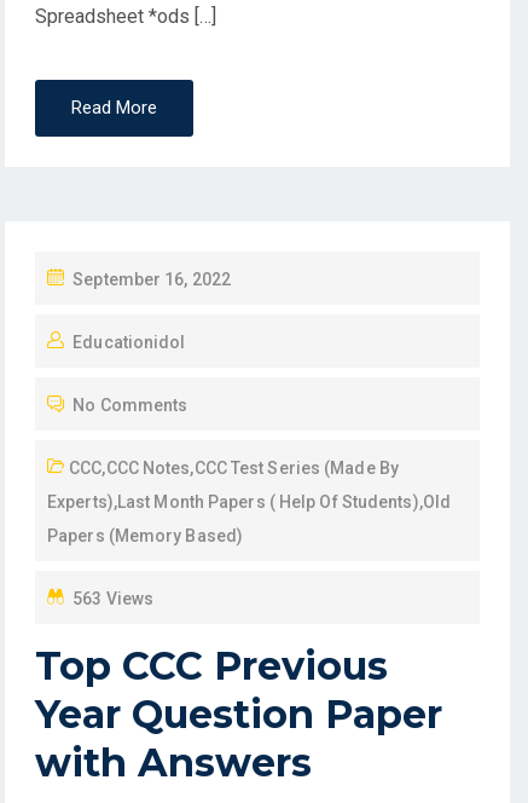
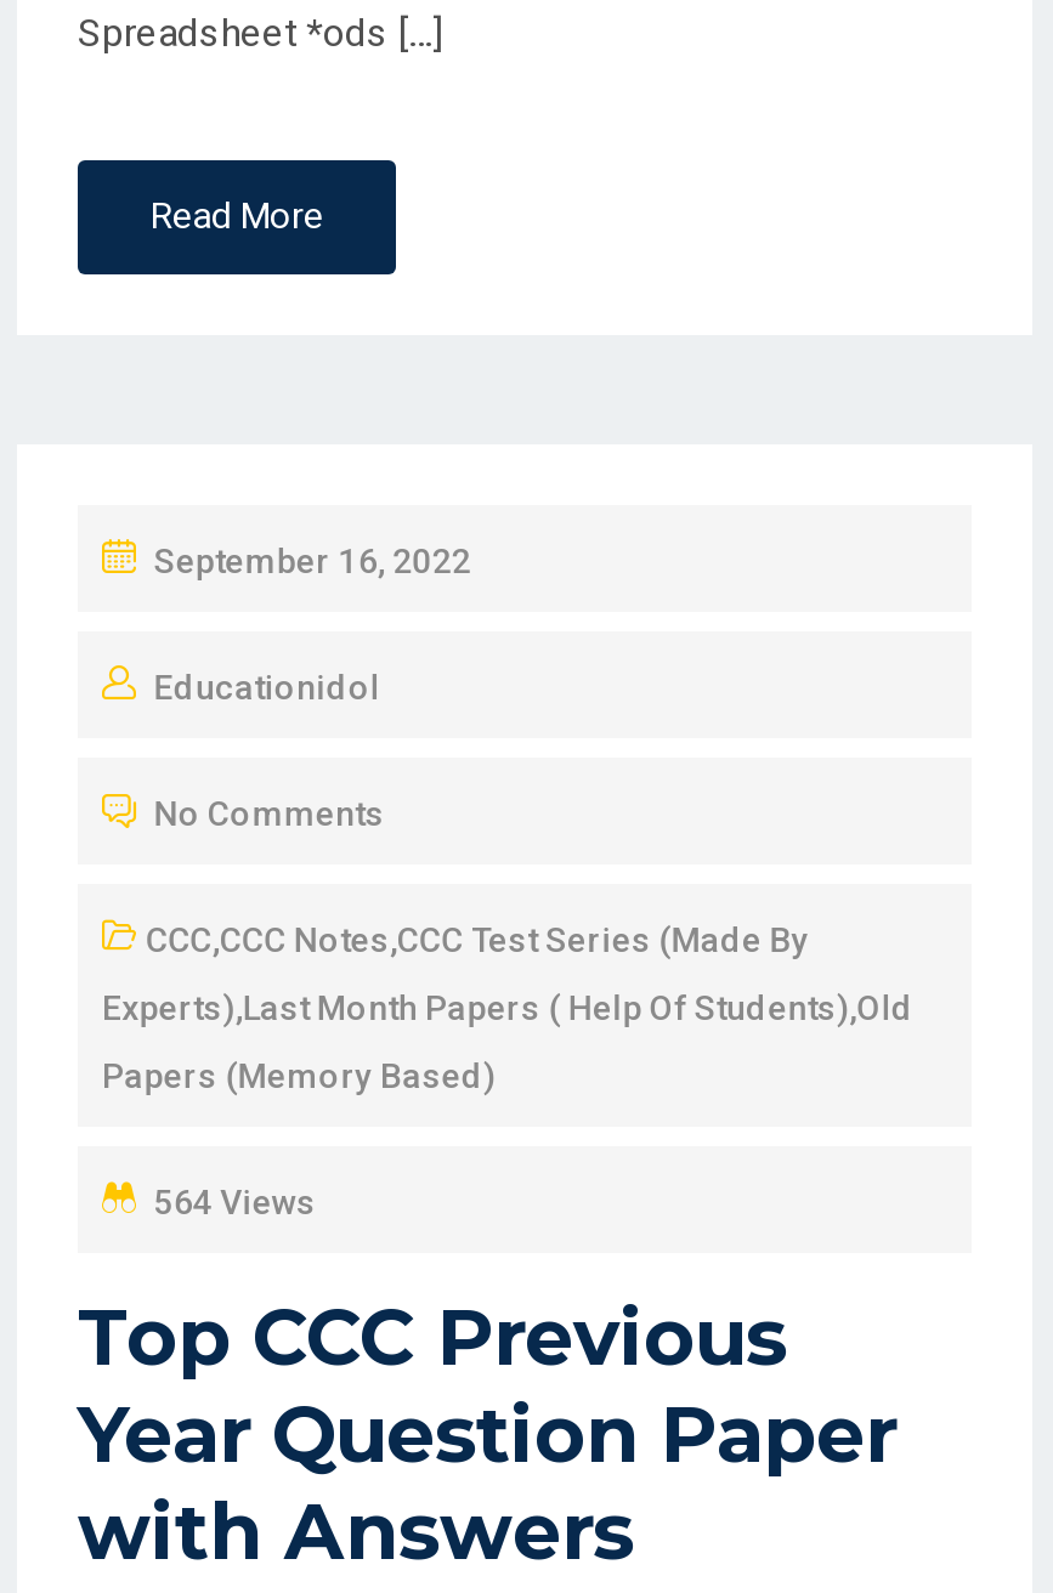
[73,589,154,608] 563 Views -> [154,1183,316,1221] 564 Views

